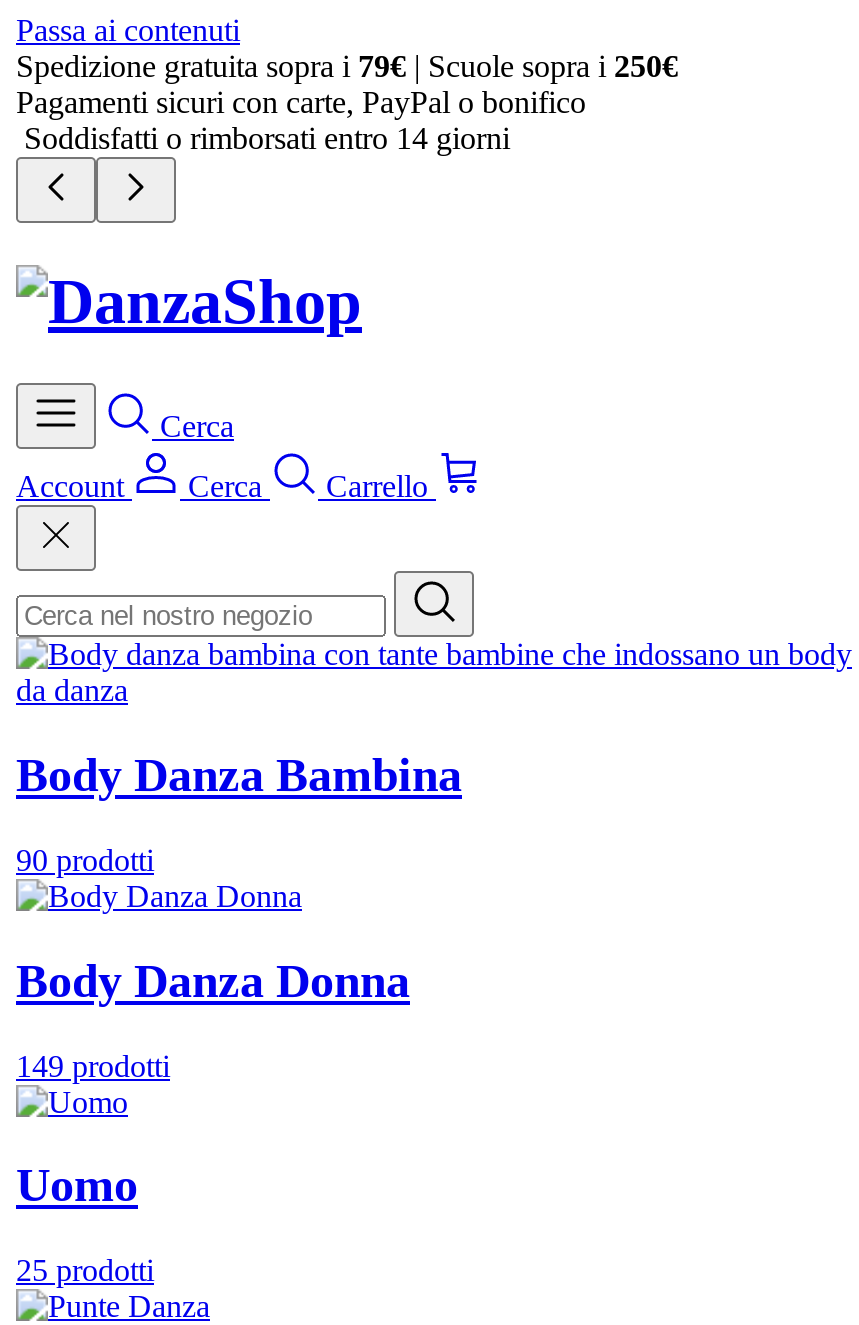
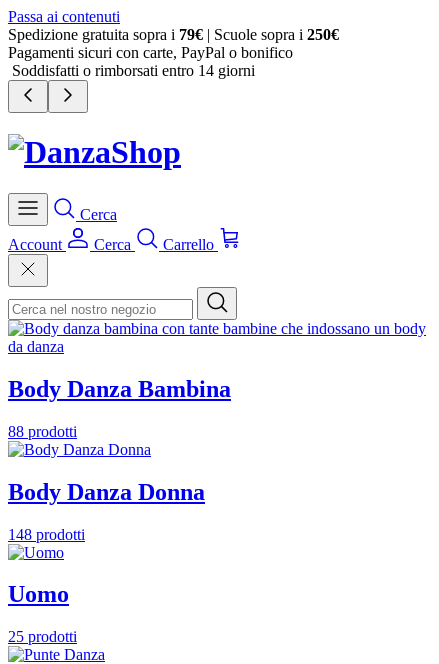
[16,842,154,876] 90 prodotti -> [8,423,77,440] 88 prodotti
[16,1048,170,1082] 149 prodotti -> [8,525,85,542] 148 prodotti

